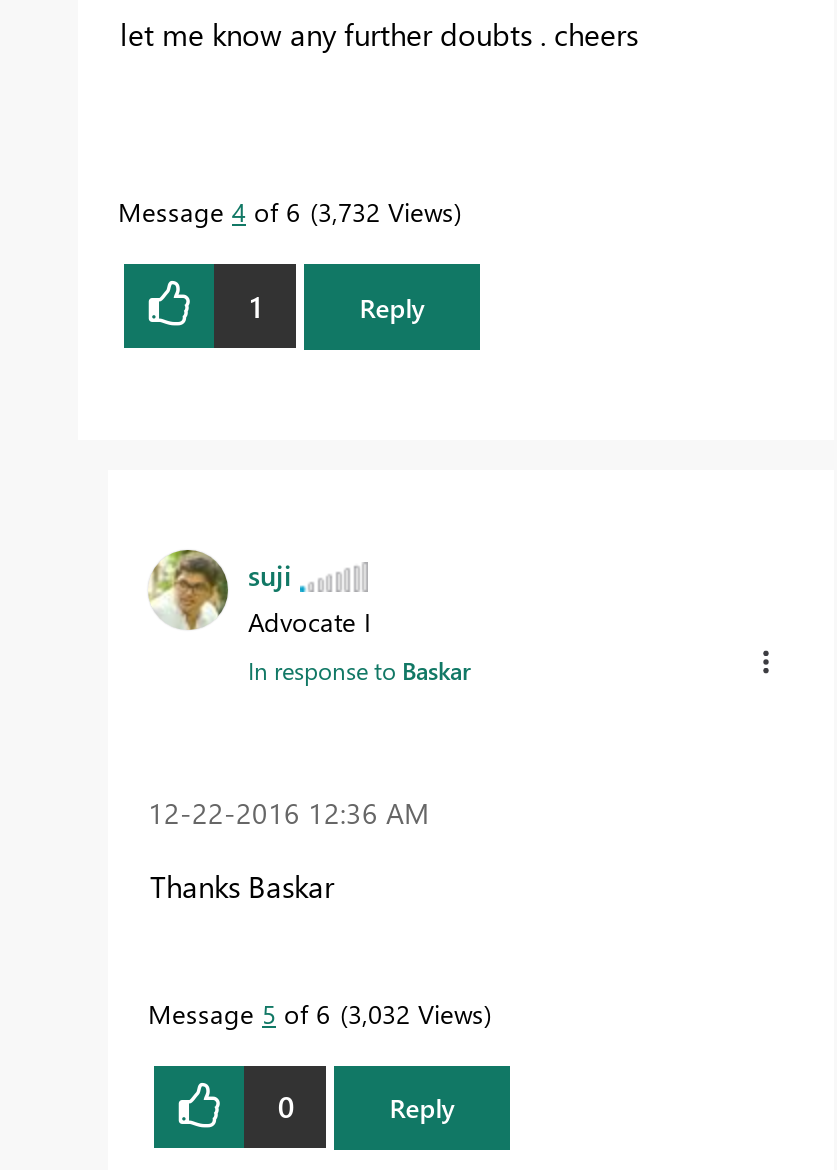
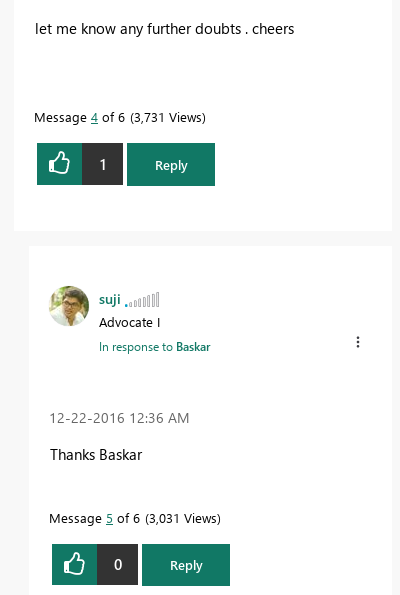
[118,195,454,229] Message 4 of 6 3,732 Views -> [34,108,202,125] Message 4 of 6 3,731 Views
[148,996,484,1030] Message 5 of 6 3,032 Views -> [49,509,217,526] Message 5 of 6 3,031 Views

